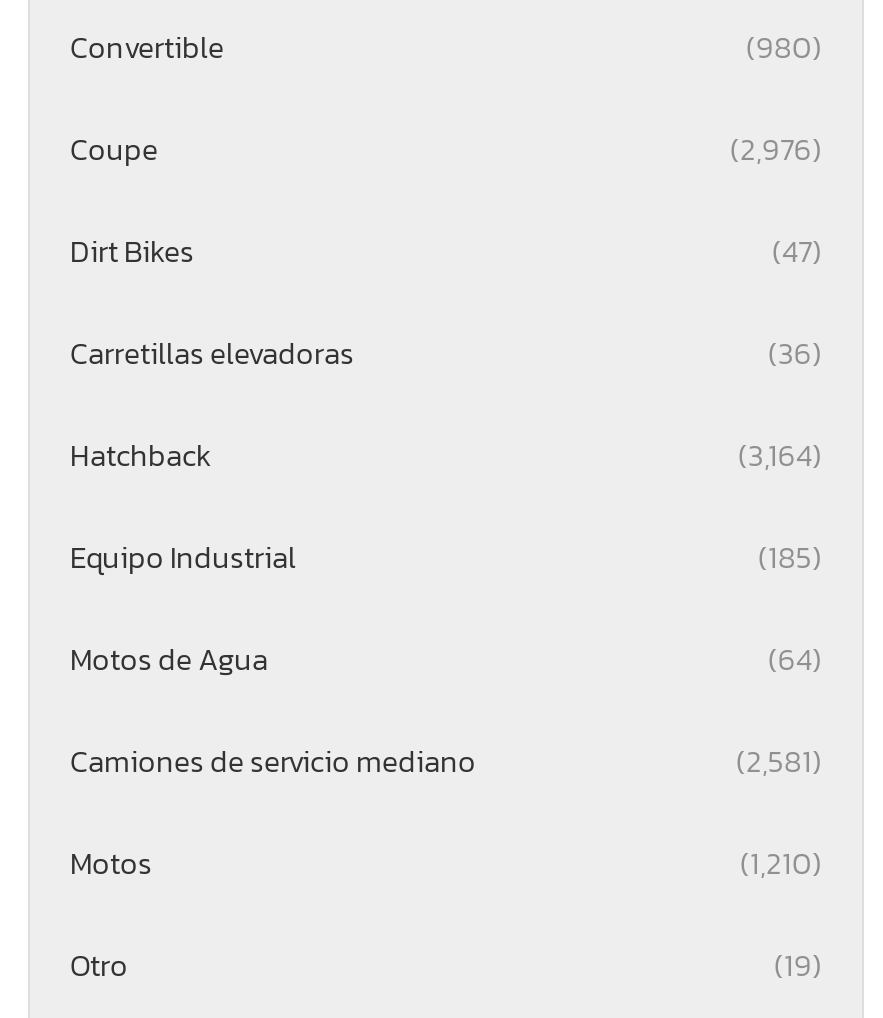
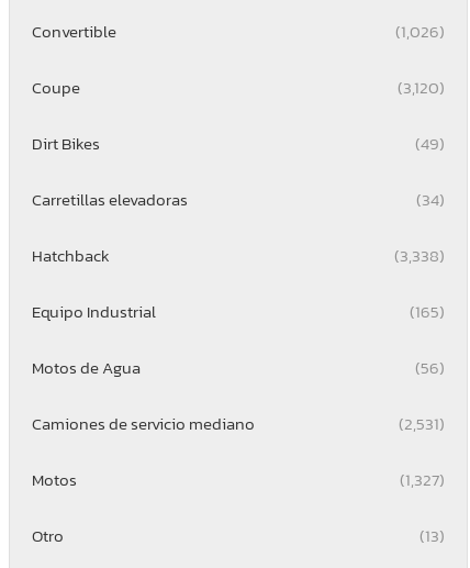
[746,23,822,69] (980) -> [395,18,445,43] (1,026)
[730,125,822,171] (2,976) -> [398,74,445,99] (3,120)
[772,227,822,273] (47) -> [415,130,445,155] (49)
[768,329,822,375] (36) -> [416,186,445,211] (34)
[738,431,822,477] (3,164) -> [394,242,445,268] (3,338)
[758,533,822,579] (185) -> [410,298,445,324] (165)
[768,635,822,681] (64) -> [415,354,445,380] (56)
[736,737,822,783] (2,581) -> [399,410,445,436] (2,531)
[740,839,822,885] (1,210) -> [400,466,445,492] (1,327)
[774,941,822,987] (19) -> [419,522,445,548] (13)

